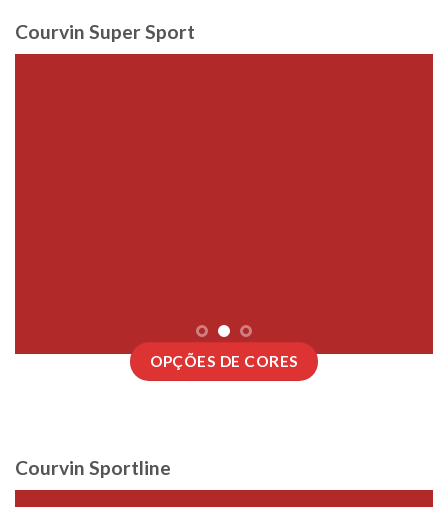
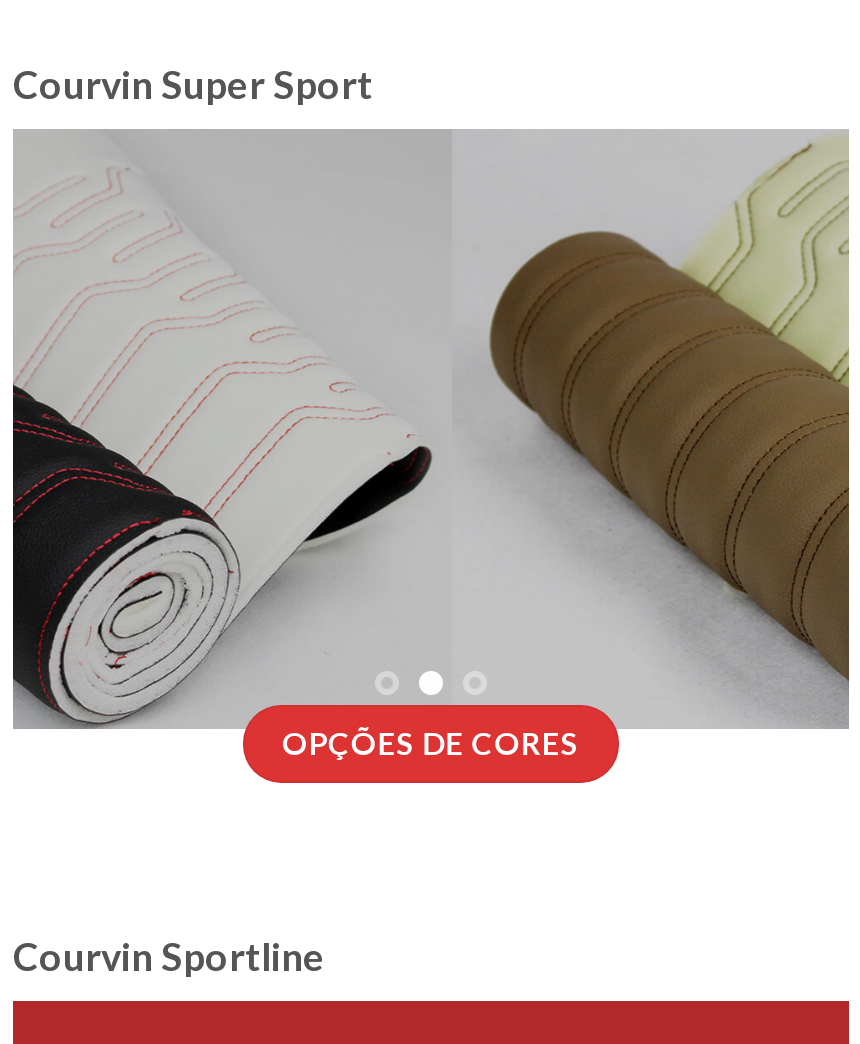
none -> [11,129,851,731] [image]

